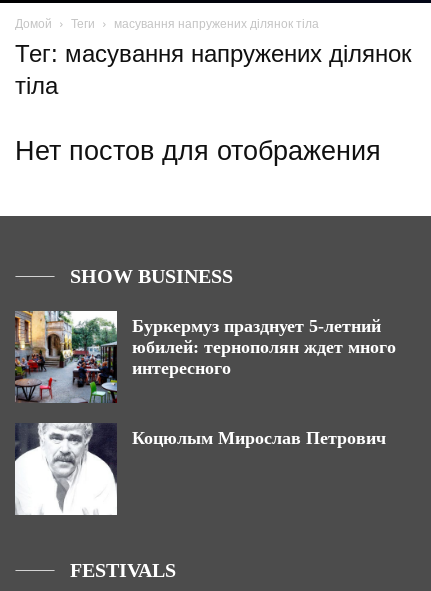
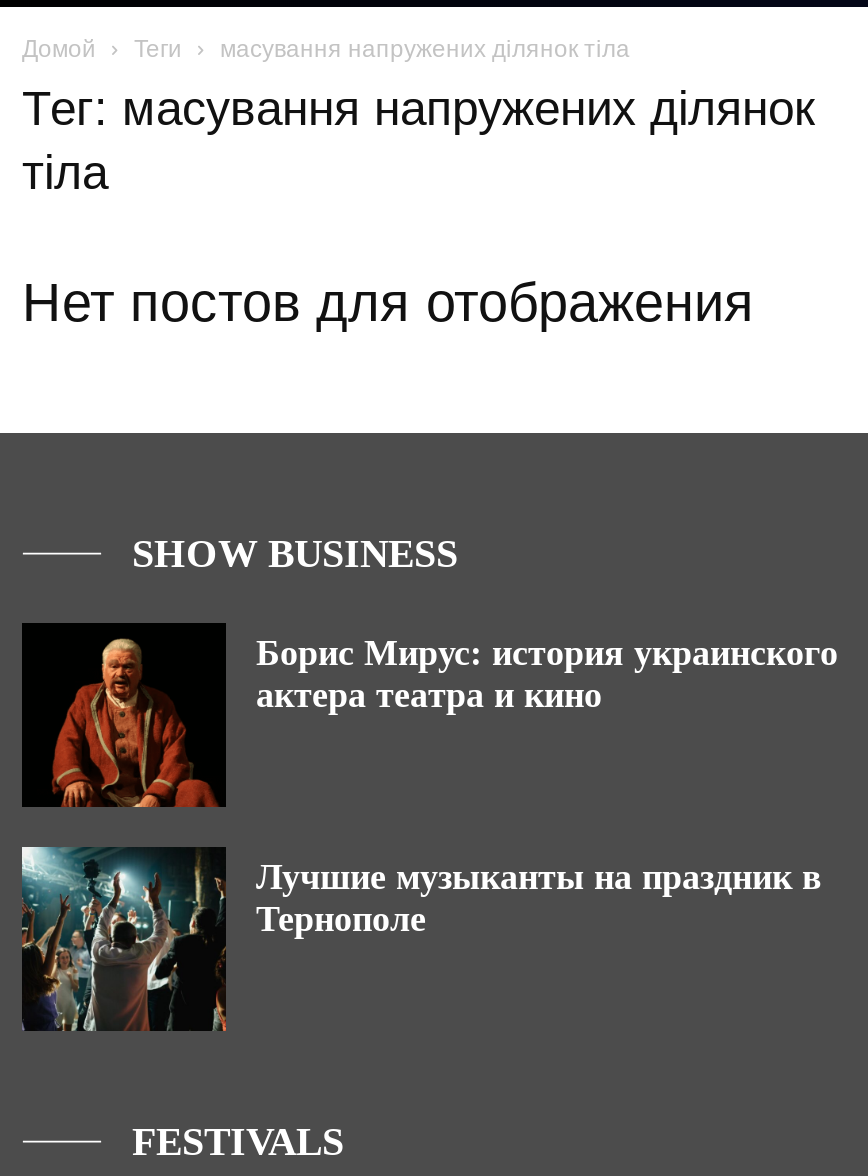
[14,310,396,404] [image] | Буркермуз празднует 5-летний | юбилей: тернополян ждет много | интересного -> [22,621,838,809] [image] | Борис Мирус: история украинского | актера театра и кино
[14,422,386,516] [image] | Коцюлым Мирослав Петрович -> [20,845,822,1033] [image] | Лучшие музыканты на праздник в | Тернополе

